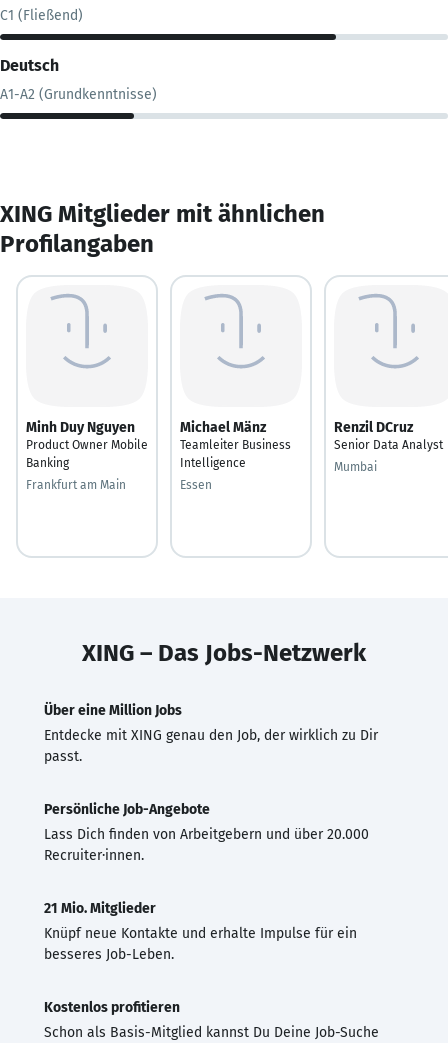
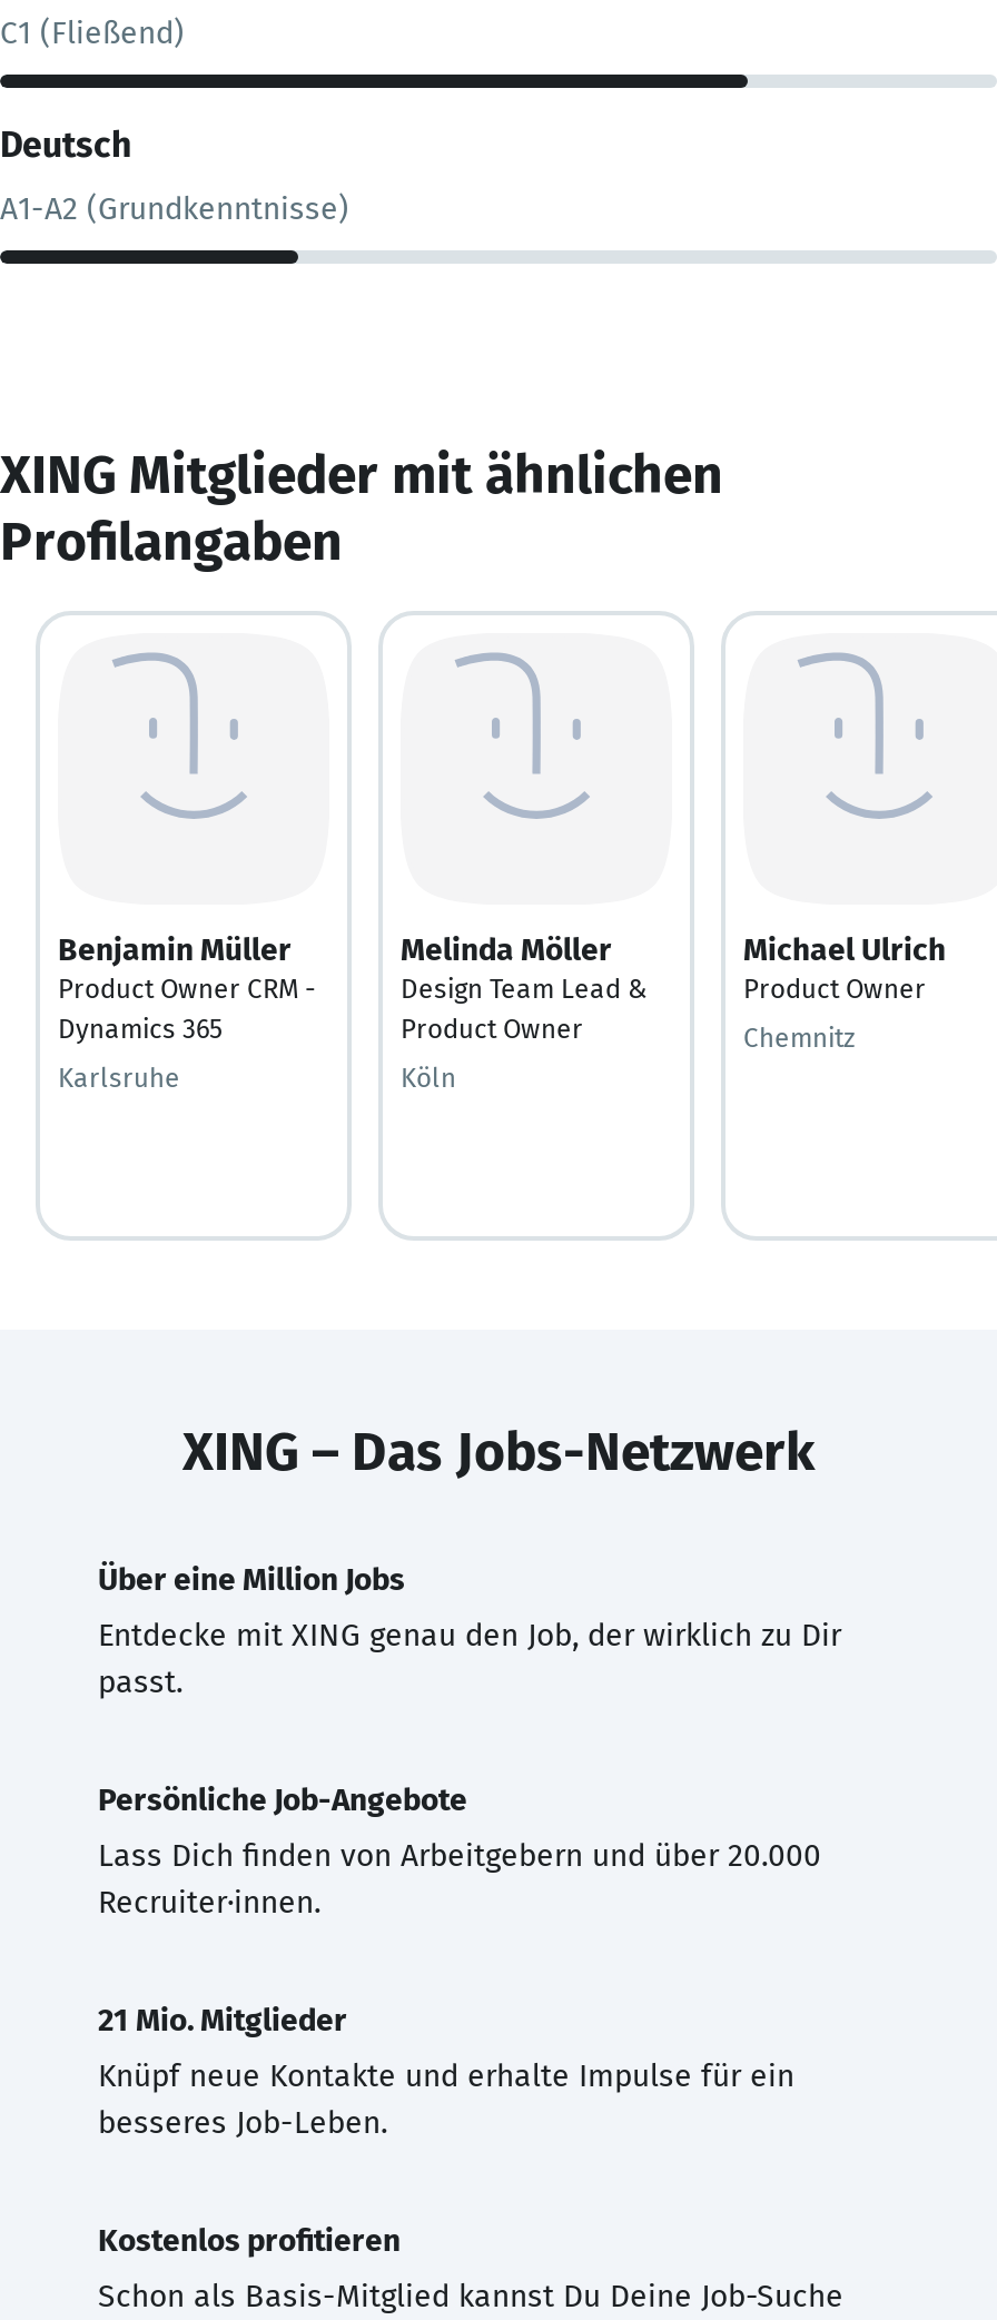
[26,418,148,469] Minh Duy Nguyen | Product Owner Mobile | Banking -> [58,930,316,1044] Benjamin Müller | Product Owner CRM - | Dynamics 365
[180,418,291,469] Michael Mänz | Teamleiter Business | Intelligence -> [401,930,648,1044] Melinda Möller | Design Team Lead & | Product Owner
[334,418,443,451] Renzil DCruz | Senior Data Analyst -> [743,930,946,1004] Michael Ulrich | Product Owner
[334,459,377,473] Mumbai -> [743,1021,855,1053] Chemnitz
[26,477,126,491] Frankfurt am Main -> [58,1062,180,1093] Karlsruhe
[180,477,212,491] Essen -> [401,1062,456,1093] Köln

